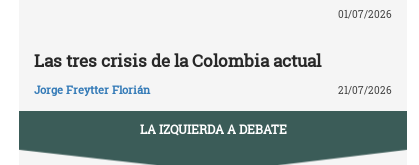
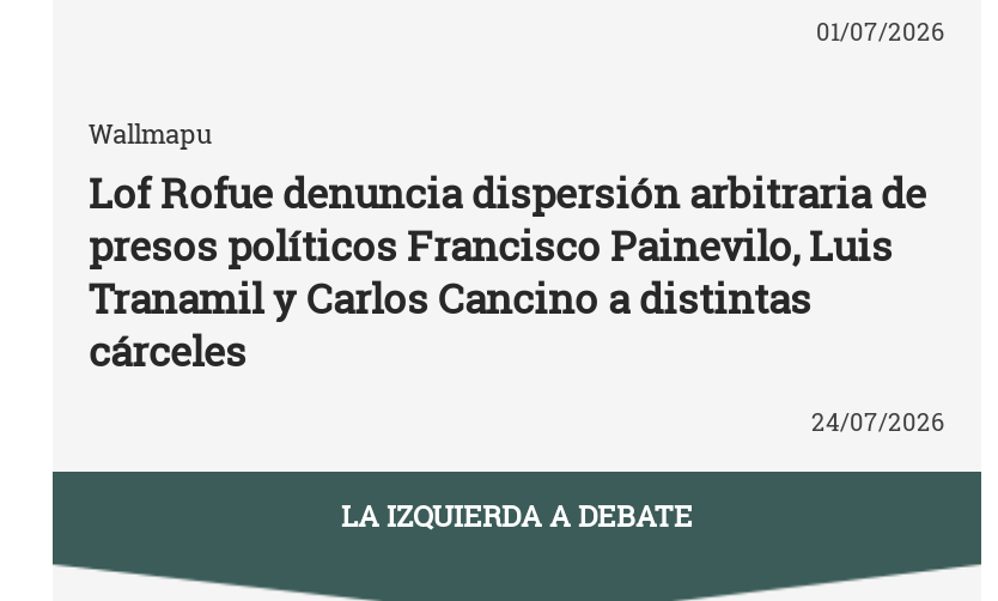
[34,49,321,72] Las tres crisis de la Colombia actual -> [89,115,926,378] Wallmapu | Lof Rofue denuncia dispersión arbitraria de | presos políticos Francisco Painevilo, Luis | Tranamil y Carlos Cancino a distintas | cárceles
[34,82,392,97] Jorge Freytter Florián | 21/07/2026 -> [811,408,945,439] 24/07/2026

